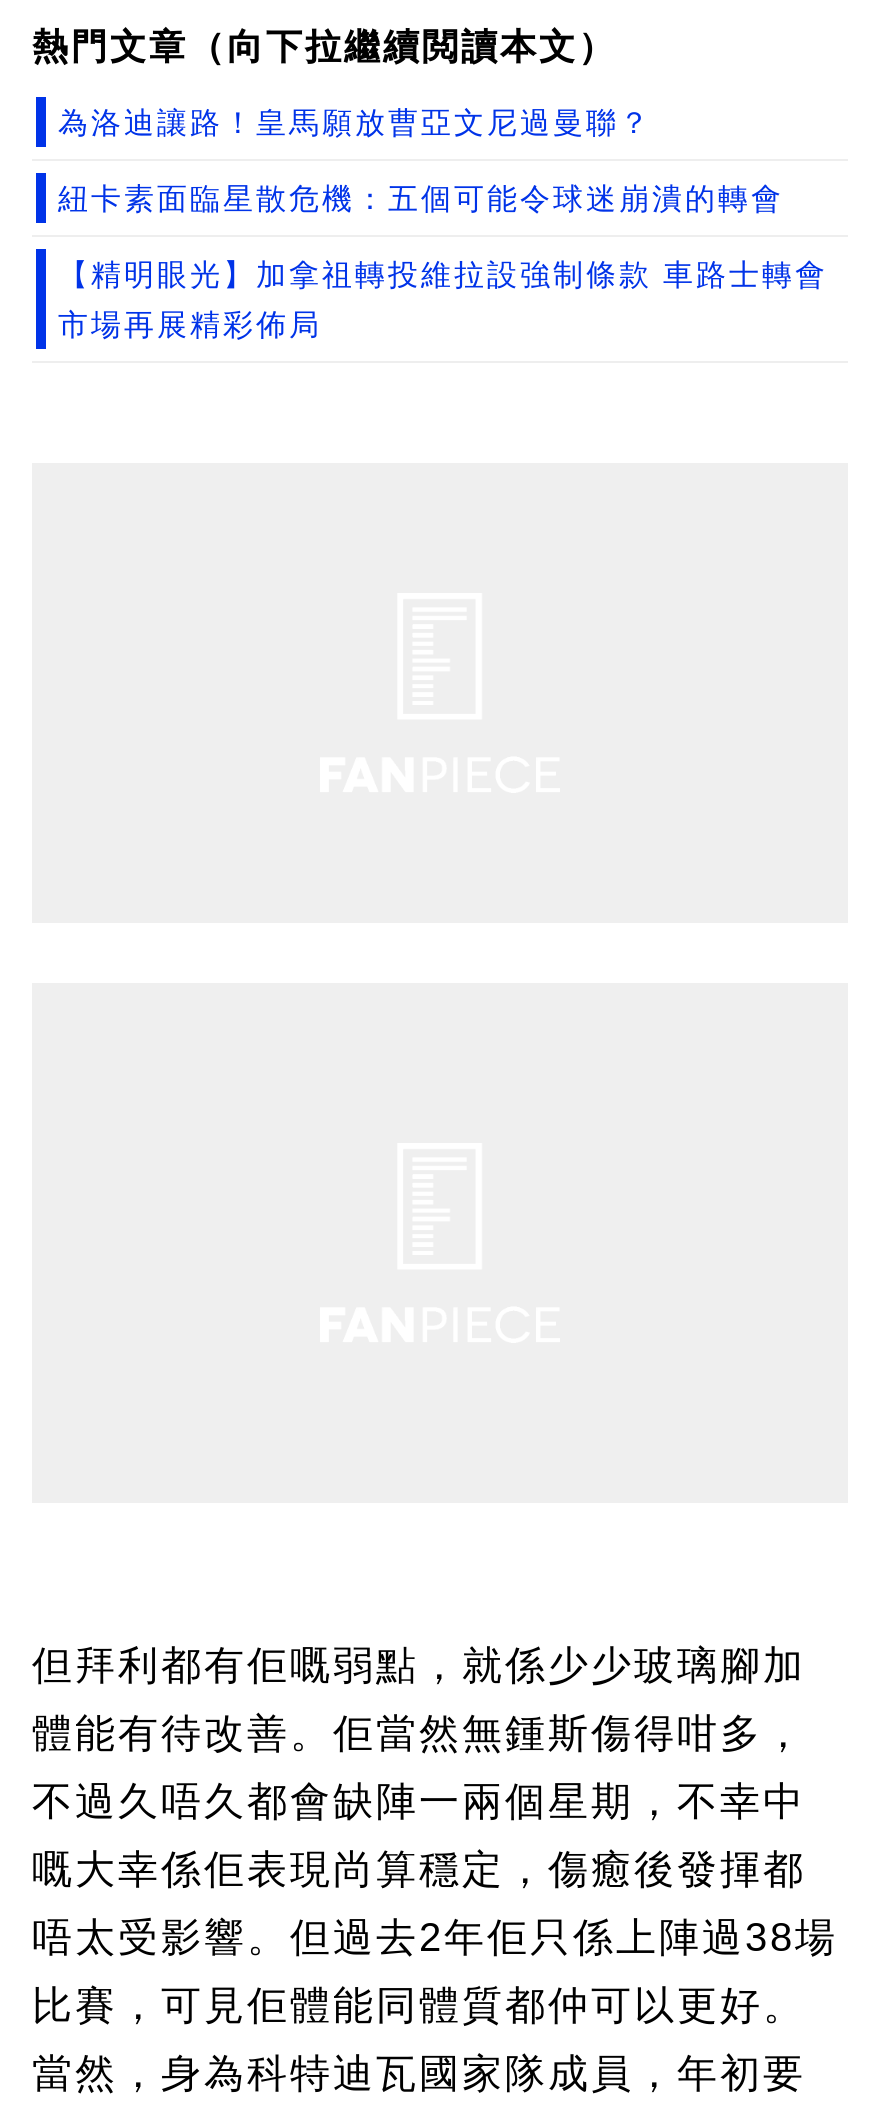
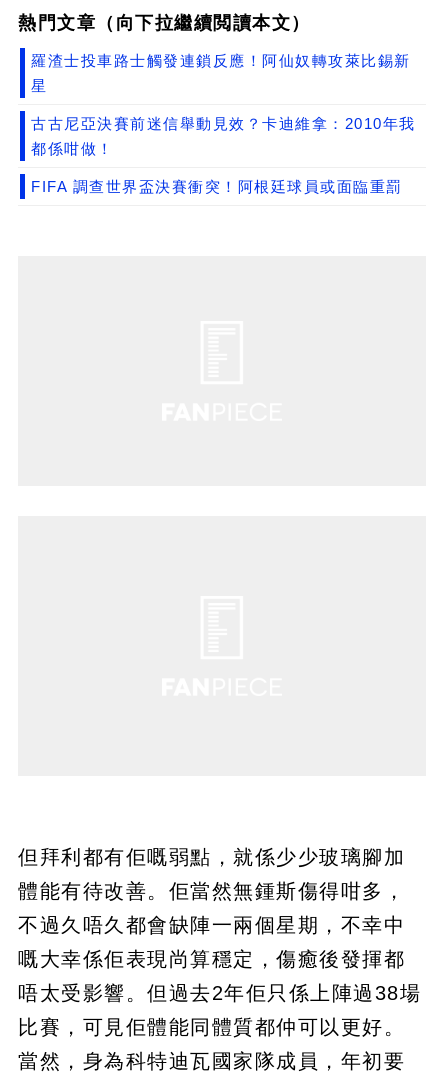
[58,105,828,341] 為洛迪讓路！皇馬願放曹亞文尼過曼聯？ | 紐卡素面臨星散危機：五個可能令球迷崩潰的轉會 | 【精明眼光】加拿祖轉投維拉設強制條款 車路士轉會 | 市場再展精彩佈局 -> [31,52,415,195] 羅渣士投車路士觸發連鎖反應！阿仙奴轉攻萊比錫新 | 星 | 古古尼亞決賽前迷信舉動見效？卡迪維拿：2010年我 | 都係咁做！ | FIFA 調查世界盃決賽衝突！阿根廷球員或面臨重罰

